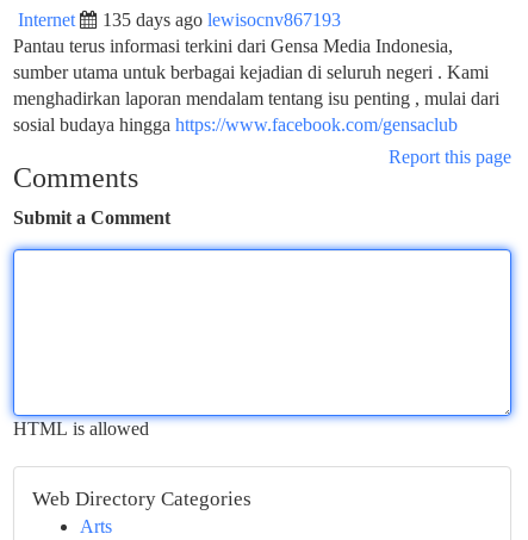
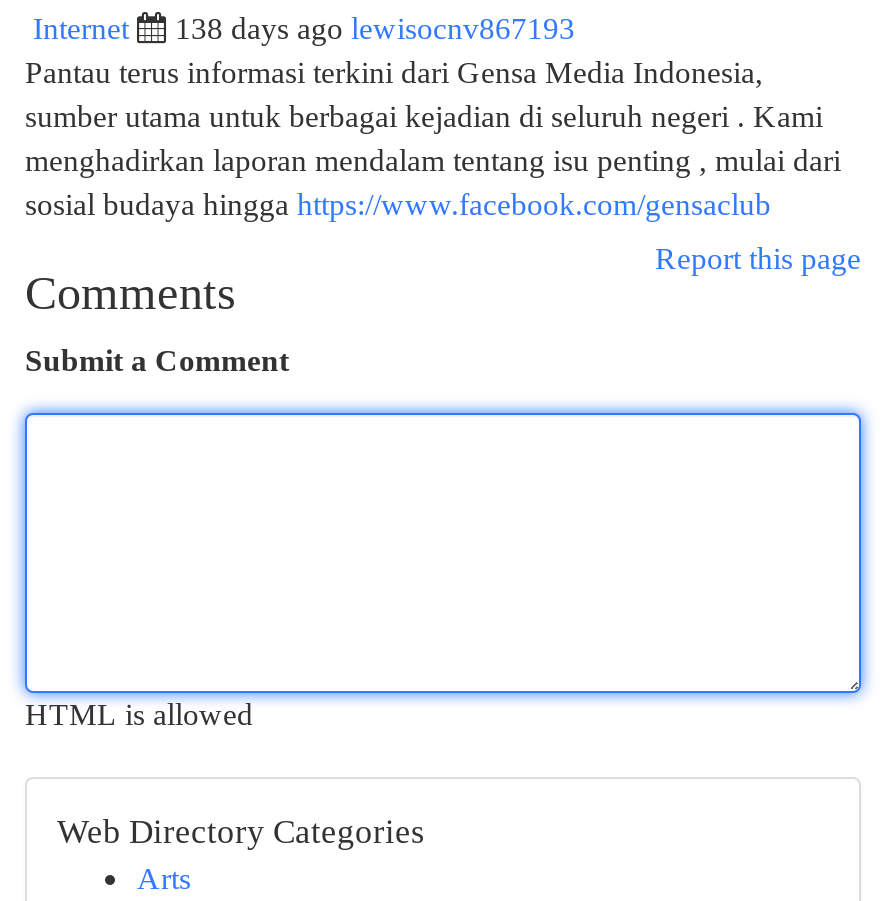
[103,10,341,30] 135 days ago lewisocnv867193 -> [175,11,575,45] 138 days ago lewisocnv867193

